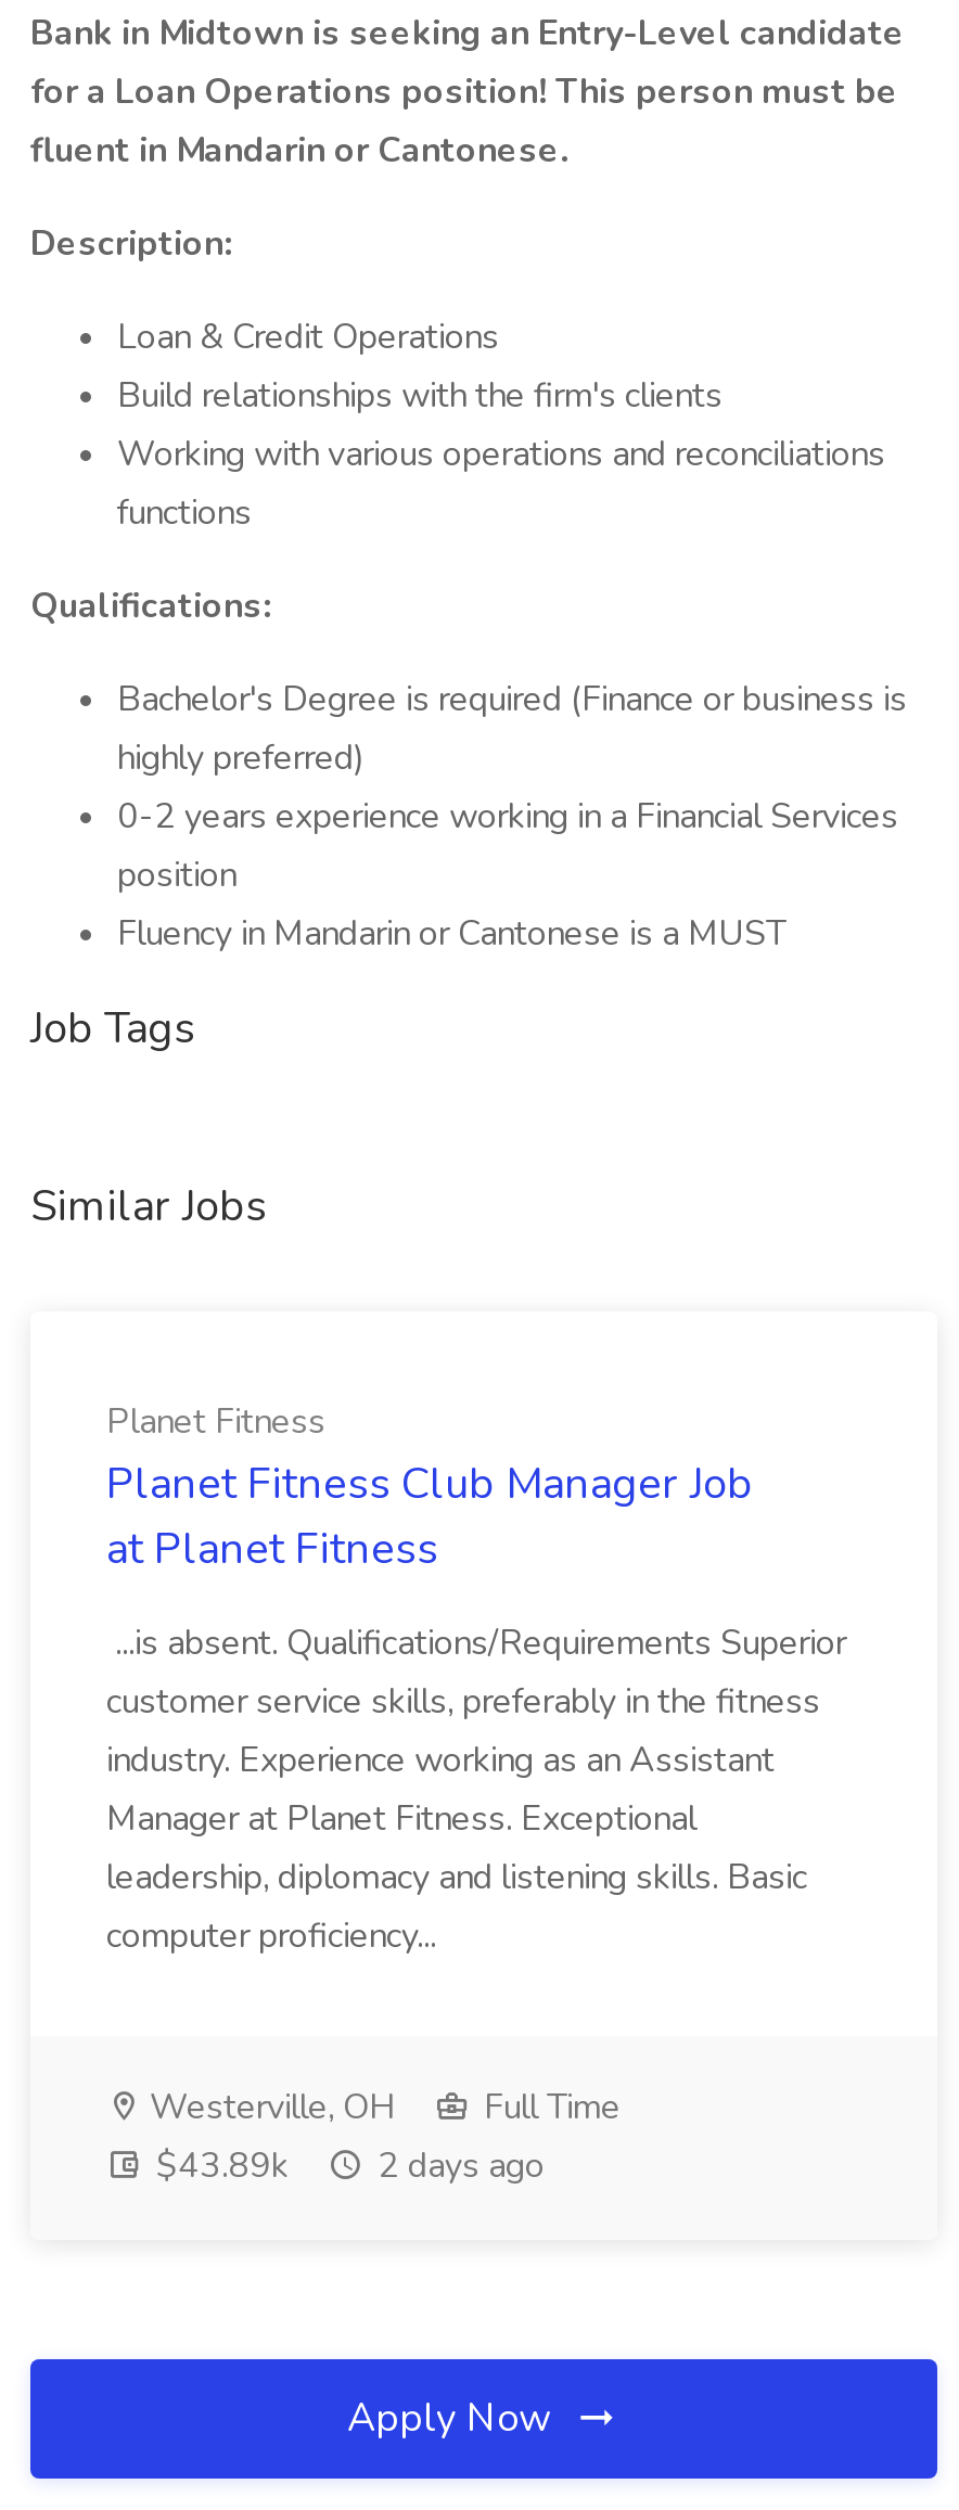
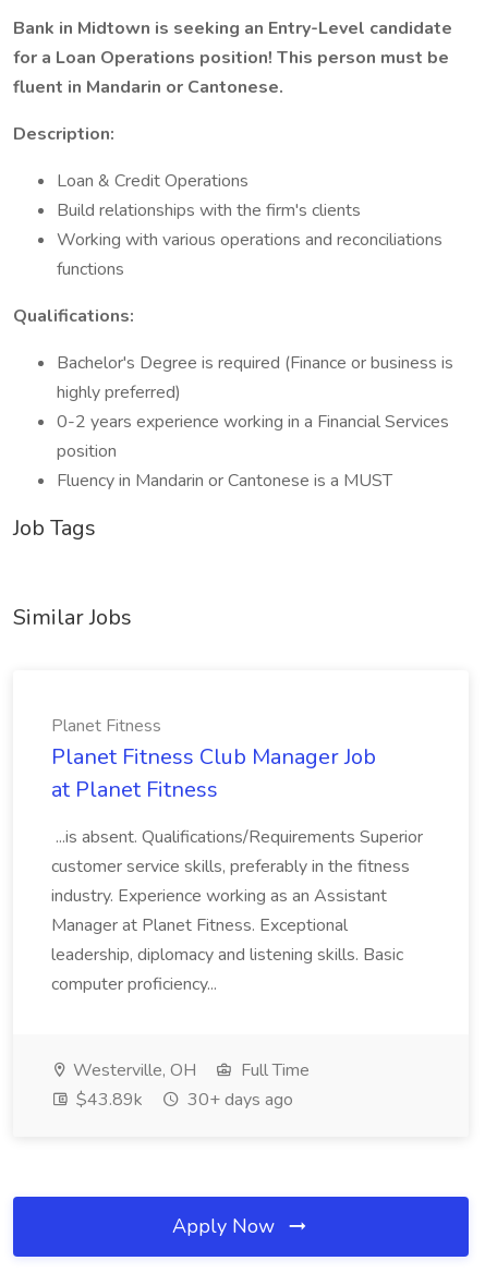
[148,2142,545,2190] $43.89k 2 days ago -> [72,1088,293,1112] $43.89k 30+ days ago

